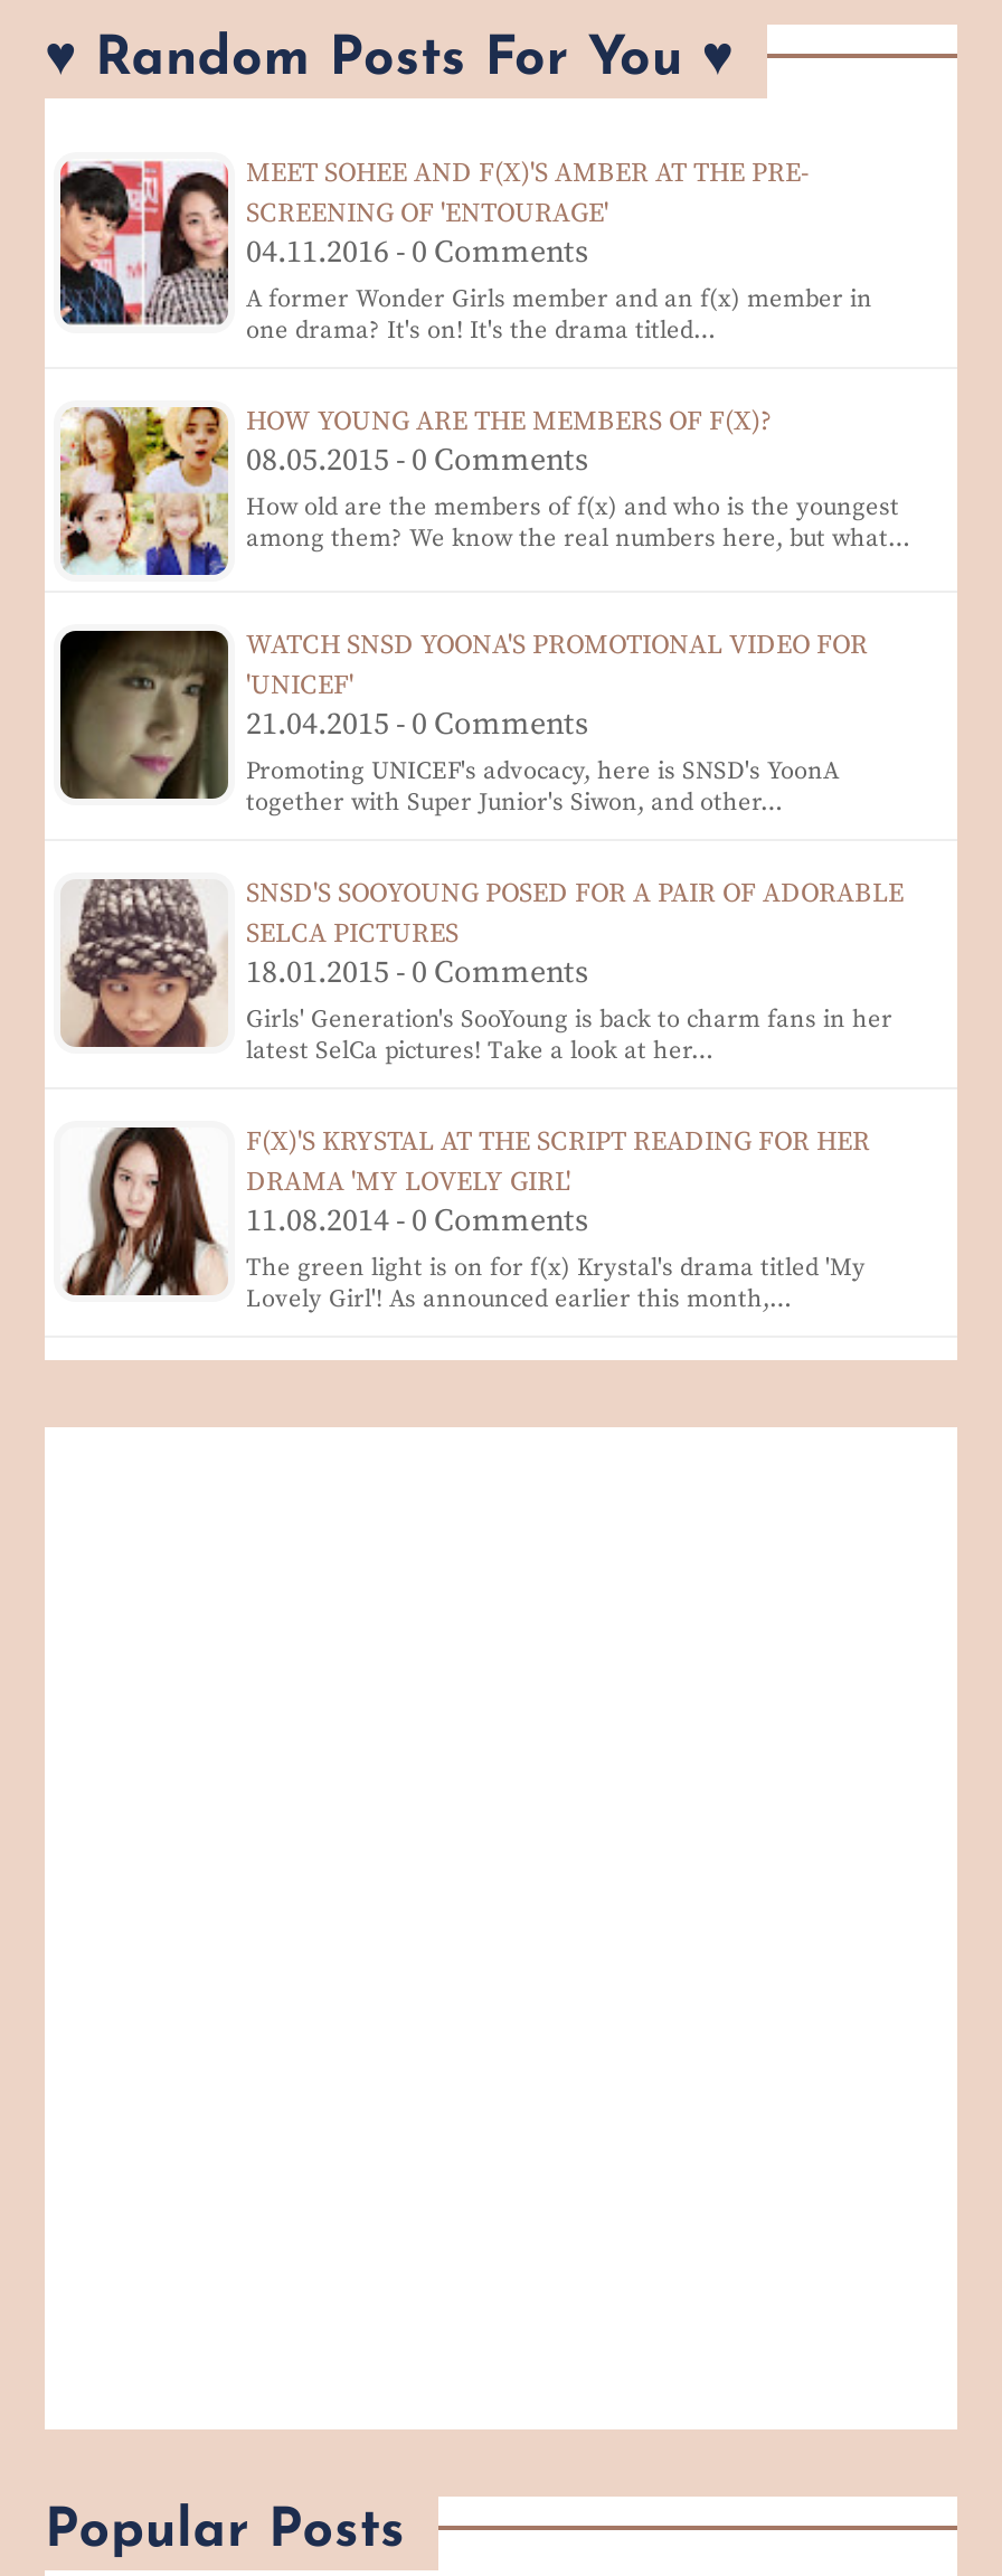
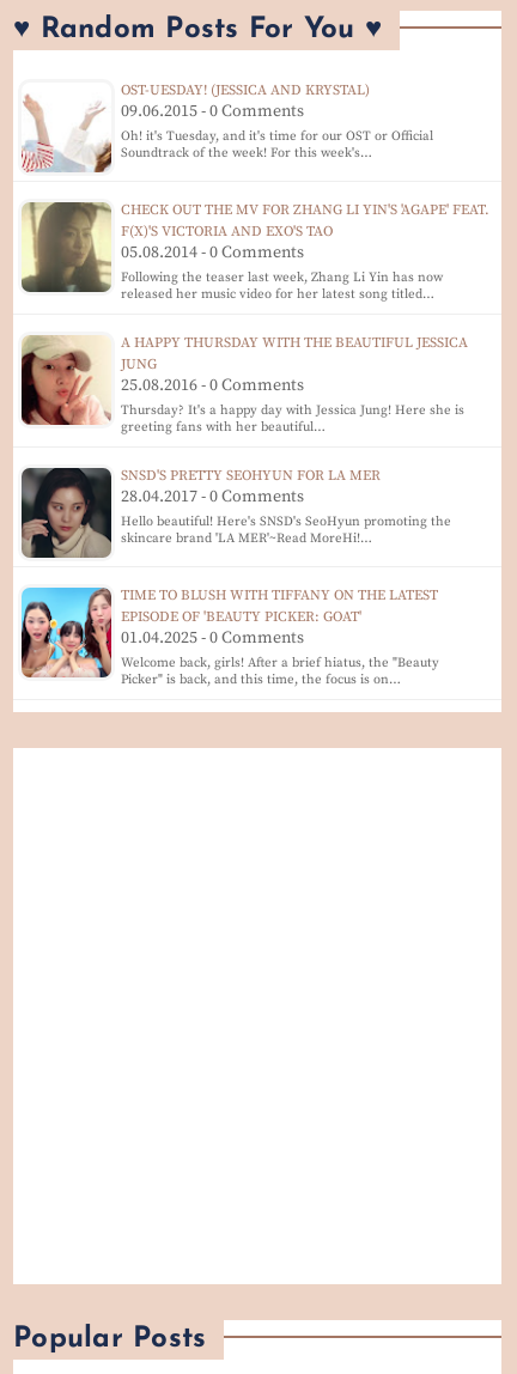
[58,157,872,347] [image] | MEET SOHEE AND F(X)'S AMBER AT THE PRE- | SCREENING OF 'ENTOURAGE' | 04.11.2016 - 0 Comments | A former Wonder Girls member and an f(x) member in | one drama? It's on! It's the drama titled… -> [22,82,433,174] [image] | OST-UESDAY! (JESSICA AND KRYSTAL) | 09.06.2015 - 0 Comments | Oh! it's Tuesday, and it's time for our OST or Official | Soundtrack of the week! For this week's…
[58,405,910,577] [image] | HOW YOUNG ARE THE MEMBERS OF F(X)? | 08.05.2015 - 0 Comments | How old are the members of f(x) and who is the youngest | among them? We know the real numbers here, but what… -> [22,201,489,303] [image] | CHECK OUT THE MV FOR ZHANG LI YIN'S 'AGAPE' FEAT. | F(X)'S VICTORIA AND EXO'S TAO | 05.08.2014 - 0 Comments | Following the teaser last week, Zhang Li Yin has now | released her music video for her latest song titled…
[58,629,868,819] [image] | WATCH SNSD YOONA'S PROMOTIONAL VIDEO FOR | 'UNICEF' | 21.04.2015 - 0 Comments | Promoting UNICEF's advocacy, here is SNSD's YoonA | together with Super Junior's Siwon, and other… -> [20,334,468,436] [image] | A HAPPY THURSDAY WITH THE BEAUTIFUL JESSICA | JUNG | 25.08.2016 - 0 Comments | Thursday? It's a happy day with Jessica Jung! Here she is | greeting fans with her beautiful…
[60,877,904,1068] [image] | SNSD'S SOOYOUNG POSED FOR A PAIR OF ADORABLE | SELCA PICTURES | 18.01.2015 - 0 Comments | Girls' Generation's SooYoung is back to charm fans in her | latest SelCa pictures! Take a look at her… -> [20,467,451,558] [image] | SNSD'S PRETTY SEOHYUN FOR LA MER | 28.04.2017 - 0 Comments | Hello beautiful! Here's SNSD's SeoHyun promoting the | skincare brand 'LA MER'~Read MoreHi!…
[60,1125,870,1316] [image] | F(X)'S KRYSTAL AT THE SCRIPT READING FOR HER | DRAMA 'MY LOVELY GIRL' | 11.08.2014 - 0 Comments | The green light is on for f(x) Krystal's drama titled 'My | Lovely Girl'! As announced earlier this month,… -> [20,586,439,688] [image] | TIME TO BLUSH WITH TIFFANY ON THE LATEST | EPISODE OF 'BEAUTY PICKER: GOAT' | 01.04.2025 - 0 Comments | Welcome back, girls! After a brief hiatus, the "Beauty | Picker" is back, and this time, the focus is on…

